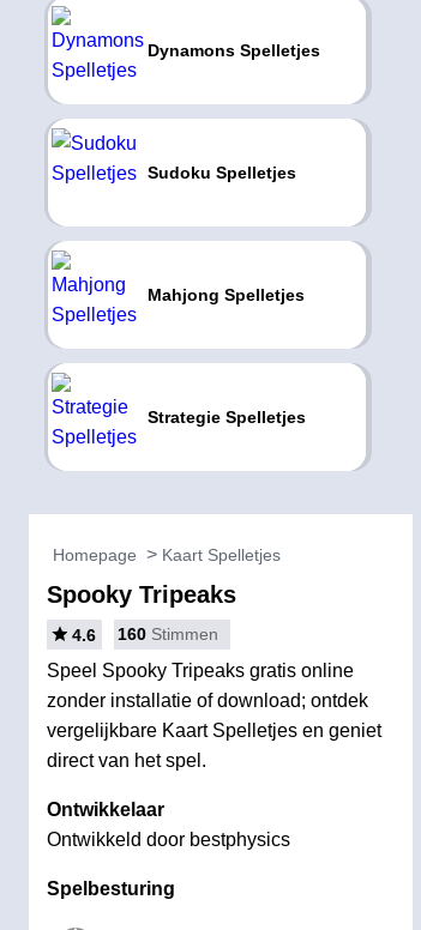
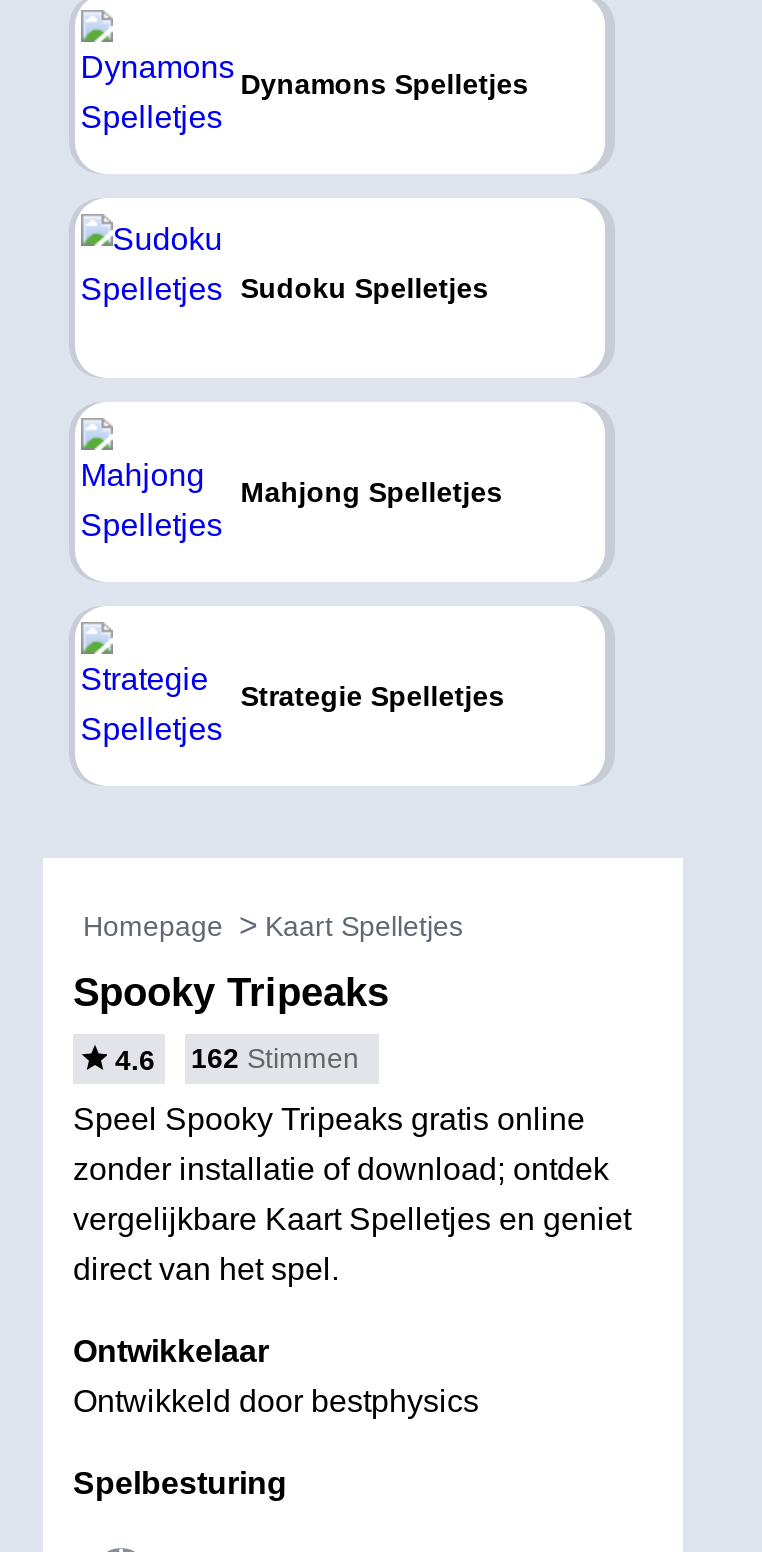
[72,624,218,645] 4.6 160 Stimmen -> [115,1042,359,1076] 4.6 162 Stimmen

